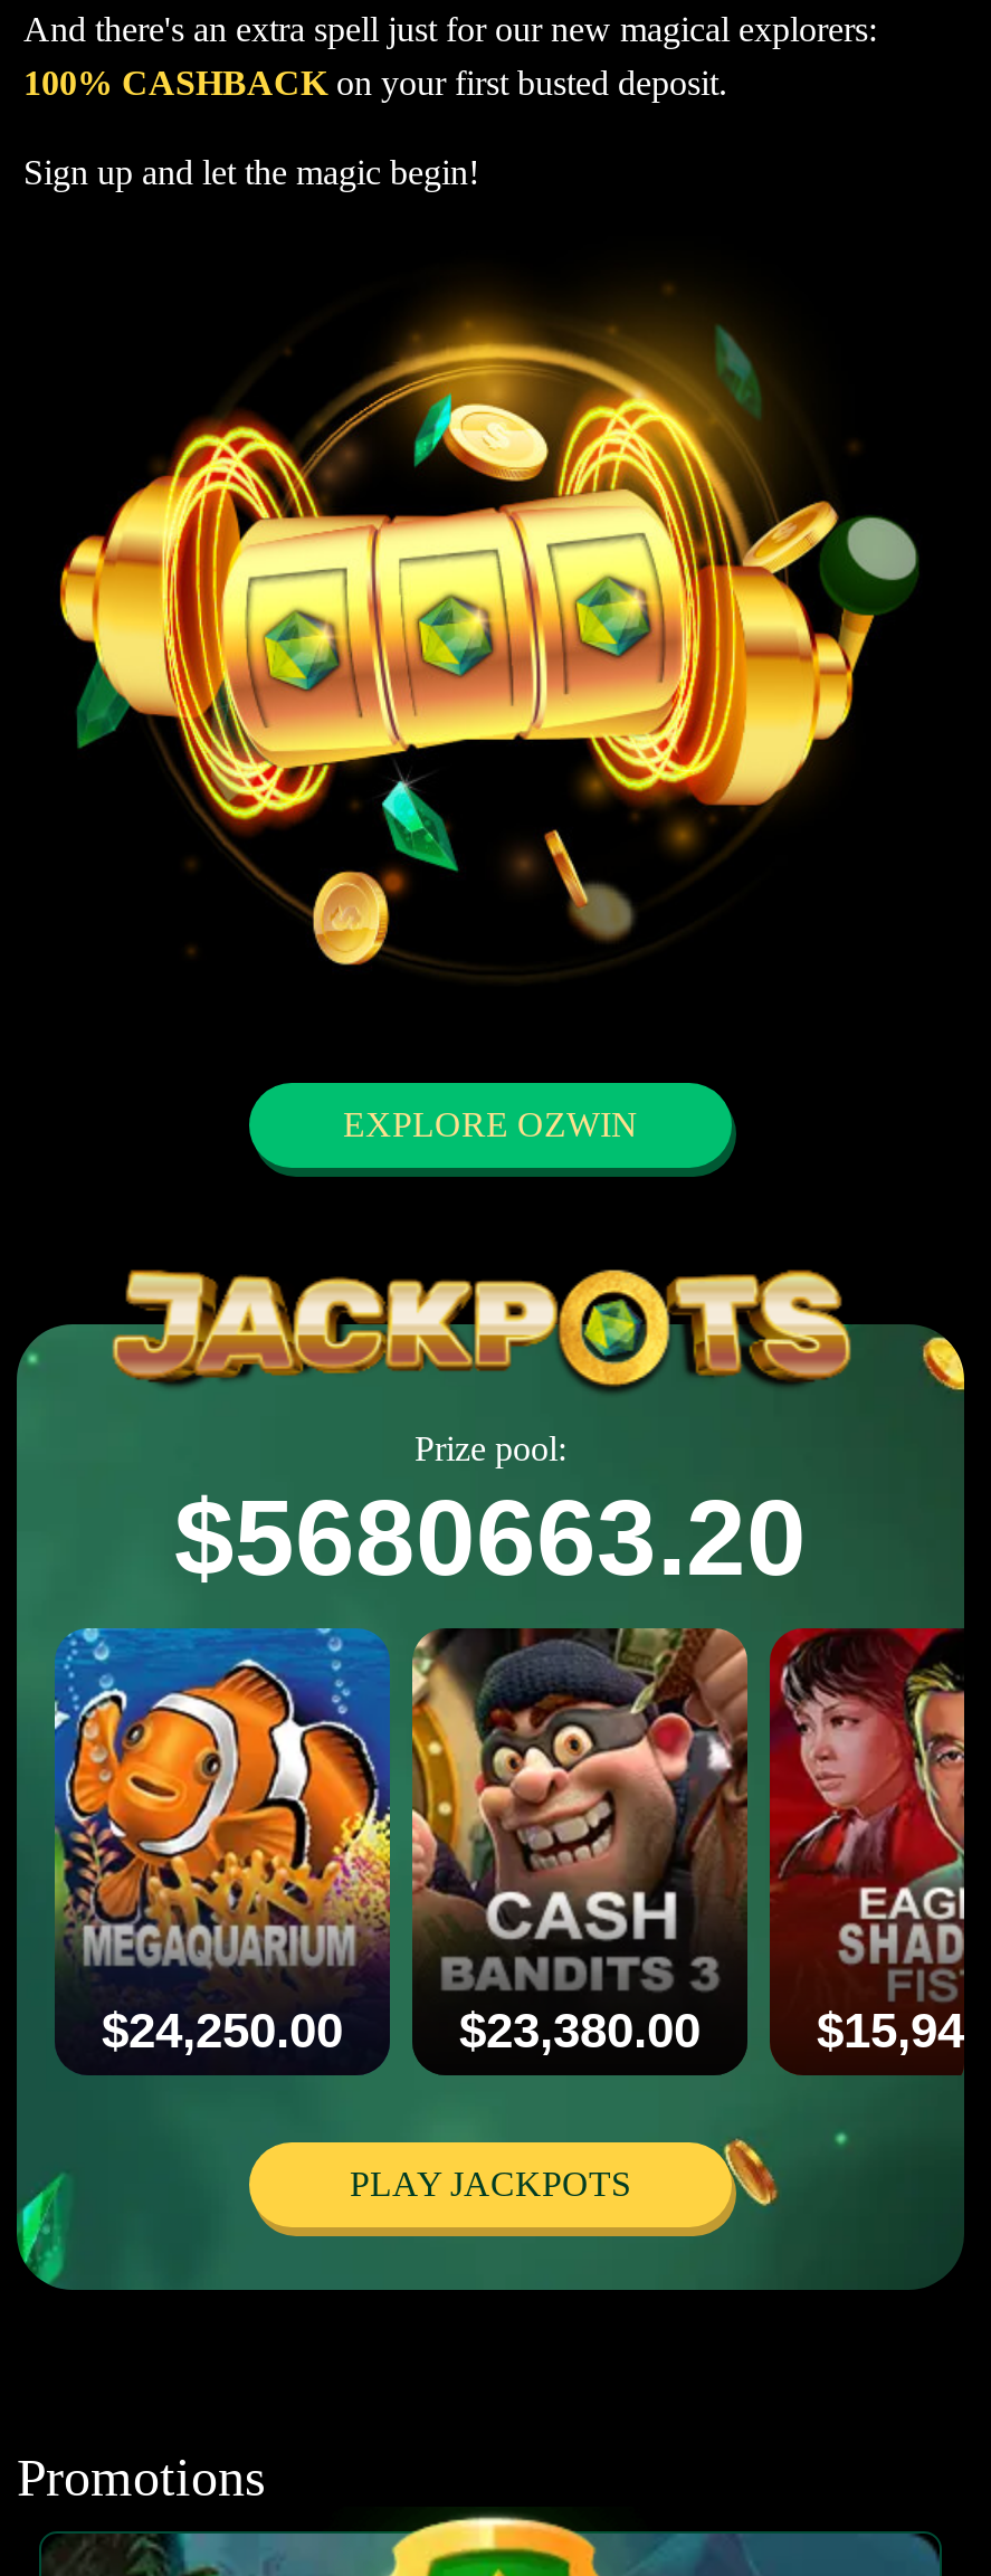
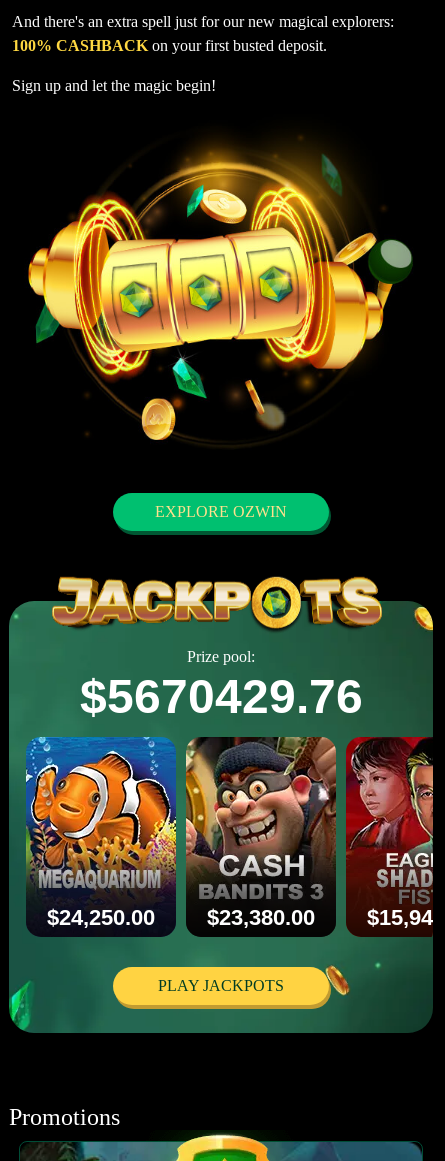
[174,1479,807,1597] $5680663.20 -> [79,670,362,723] $5670429.76

